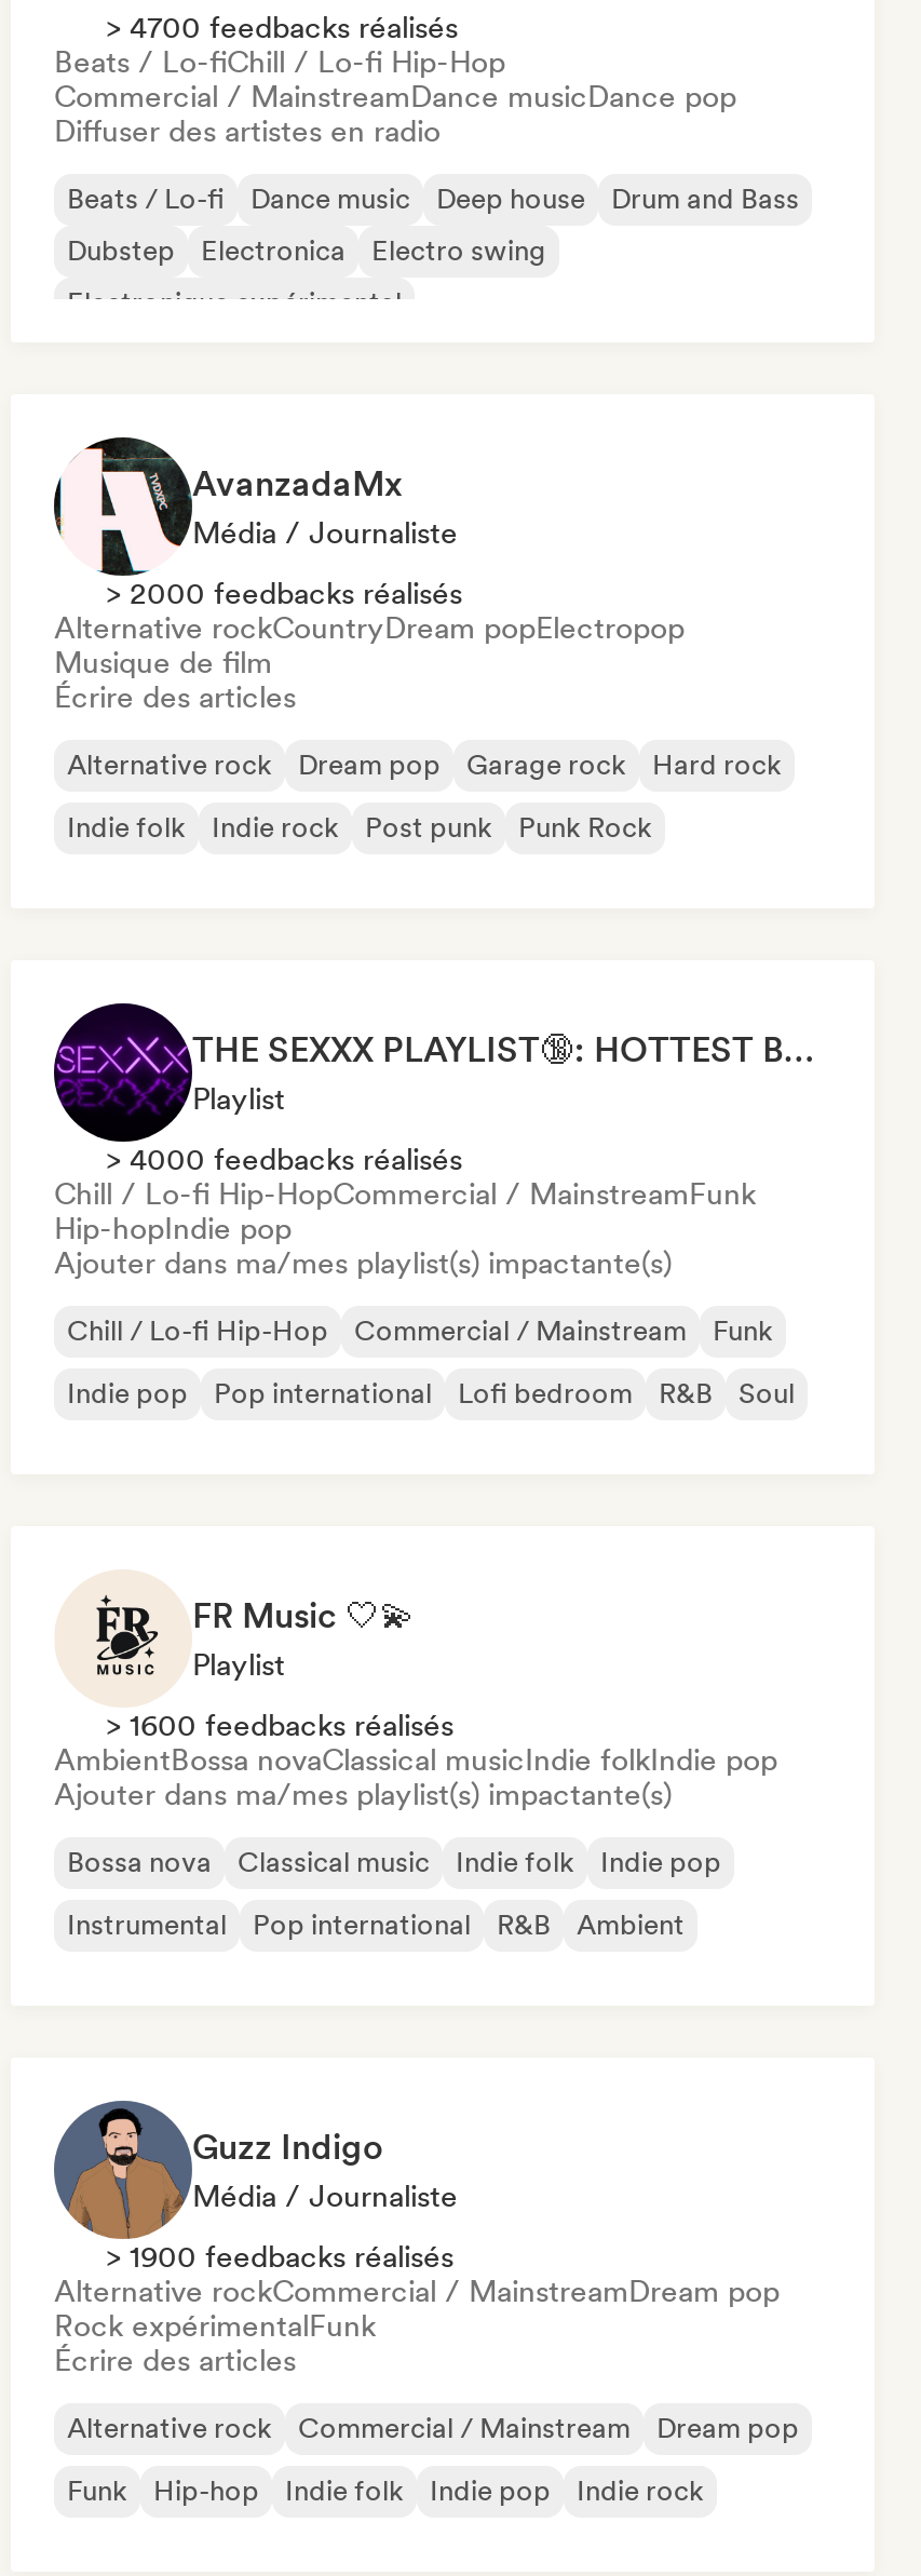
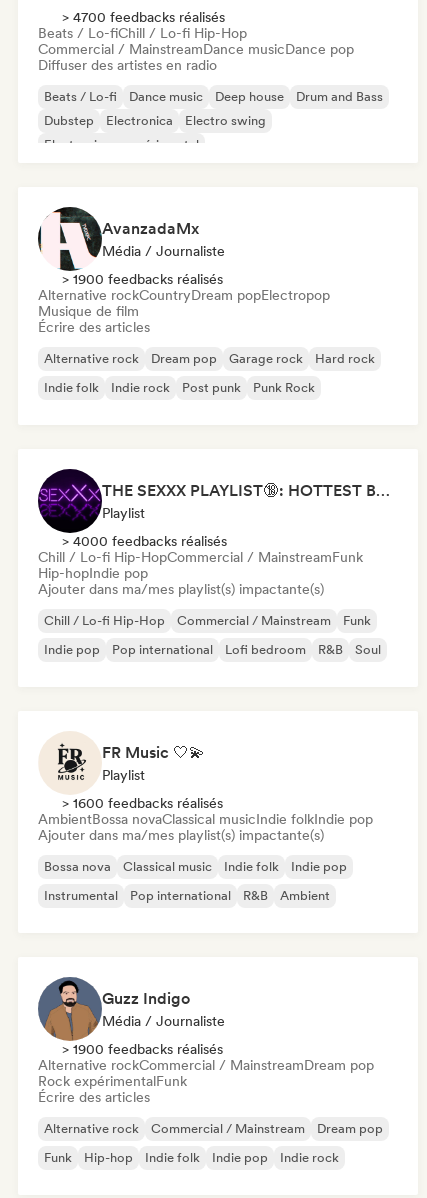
[106,576,462,610] > 2000 feedbacks réalisés -> [62,271,223,287] > 1900 feedbacks réalisés

